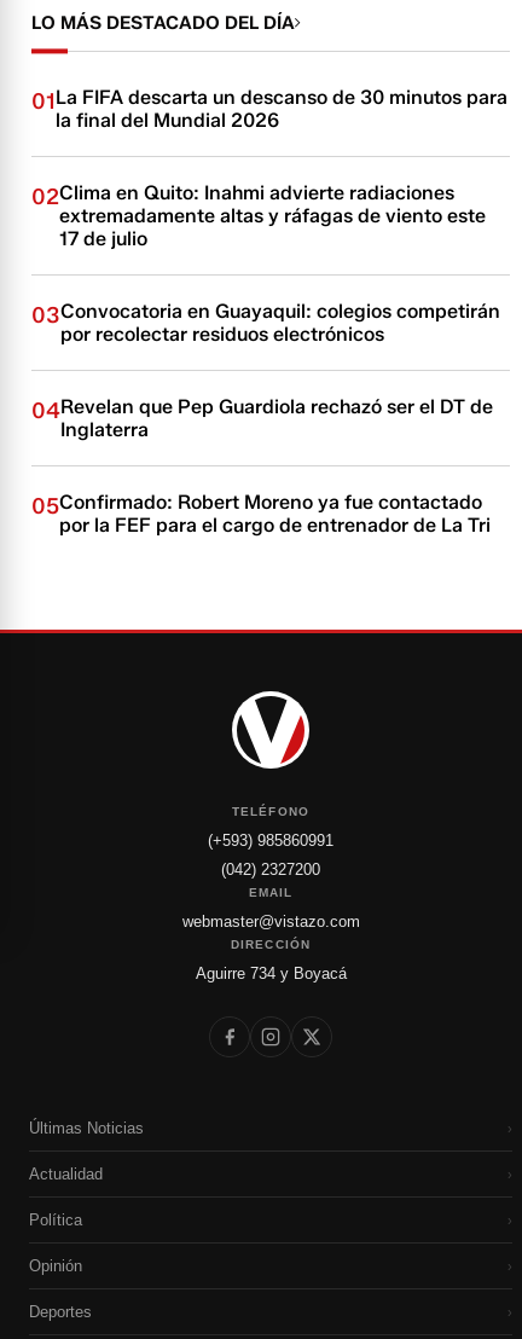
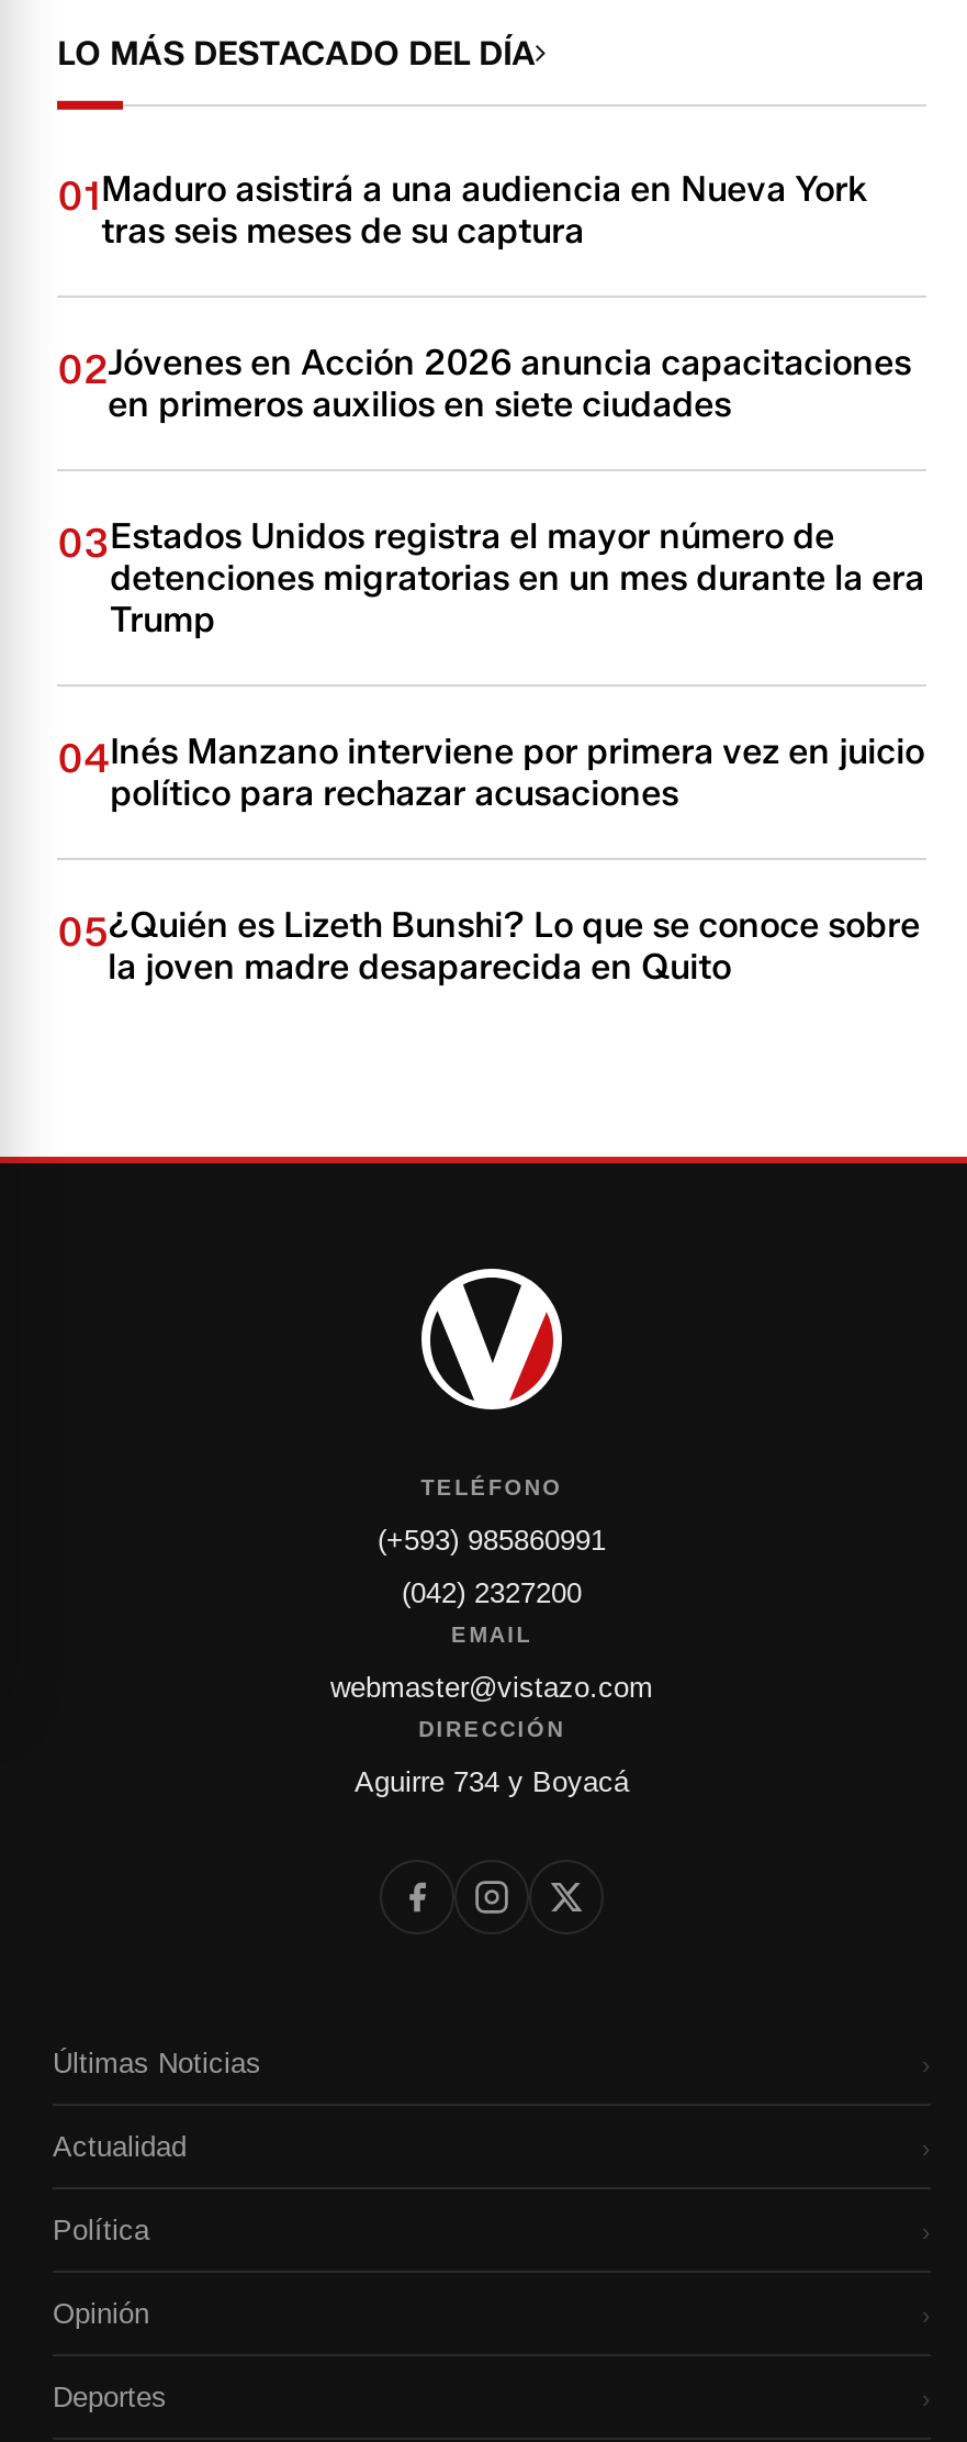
[32,86,508,132] 01La FIFA descarta un descanso de 30 minutos para | la final del Mundial 2026 -> [57,169,867,253] 01Maduro asistirá a una audiencia en Nueva York | tras seis meses de su captura
[32,182,486,251] 02Clima en Quito: Inahmi advierte radiaciones | extremadamente altas y ráfagas de viento este | 17 de julio -> [57,343,911,426] 02Jóvenes en Acción 2026 anuncia capacitaciones | en primeros auxilios en siete ciudades
[32,300,500,346] 03Convocatoria en Guayaquil: colegios competirán | por recolectar residuos electrónicos -> [57,516,924,642] 03Estados Unidos registra el mayor número de | detenciones migratorias en un mes durante la era | Trump
[32,396,493,442] 04Revelan que Pep Guardiola rechazó ser el DT de | Inglaterra -> [57,732,924,815] 04Inés Manzano interviene por primera vez en juicio | político para rechazar acusaciones
[32,491,491,537] 05Confirmado: Robert Moreno ya fue contactado | por la FEF para el cargo de entrenador de La Tri -> [57,905,920,989] 05¿Quién es Lizeth Bunshi? Lo que se conoce sobre | la joven madre desaparecida en Quito

